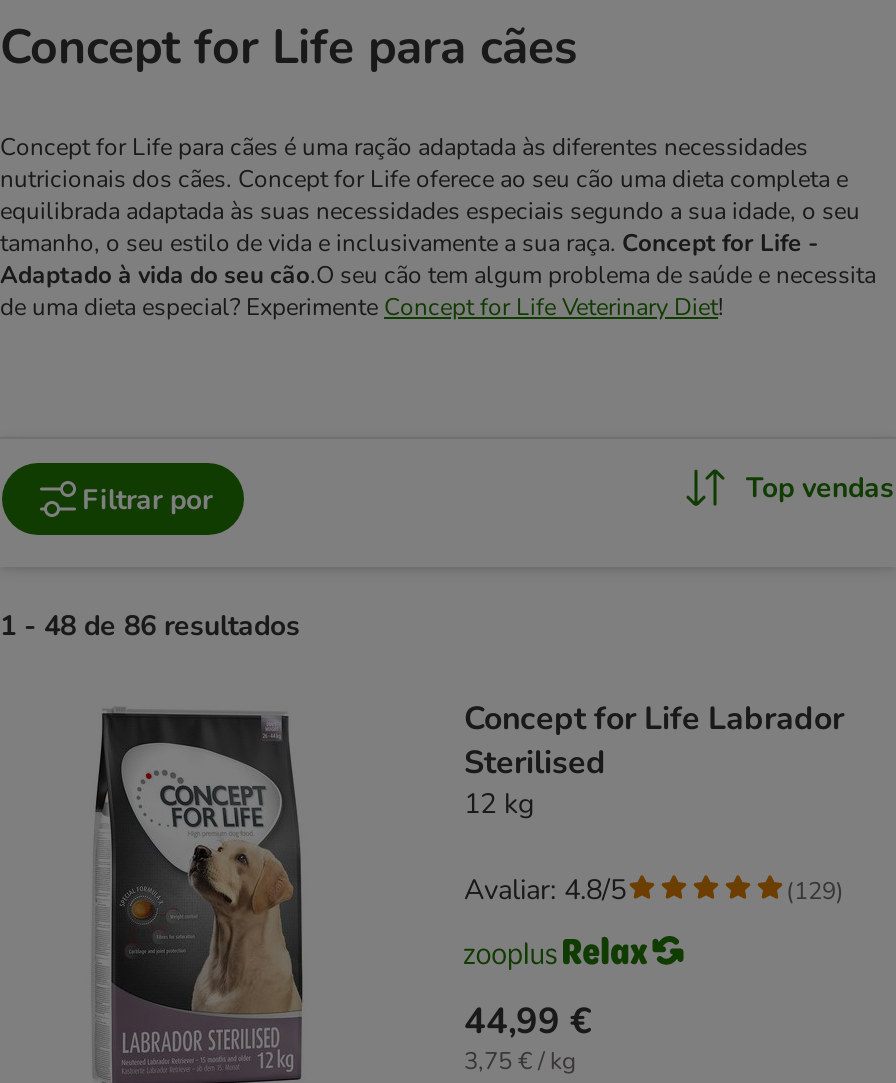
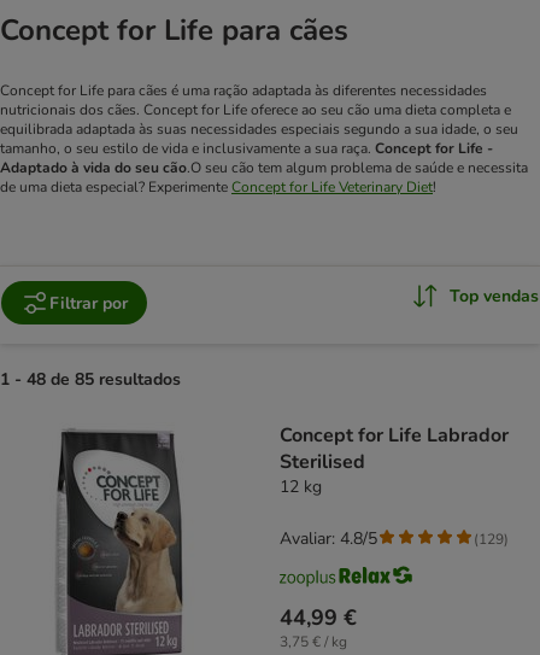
[0,607,300,645] 1 - 48 de 86 resultados -> [0,368,181,391] 1 - 48 de 85 resultados

